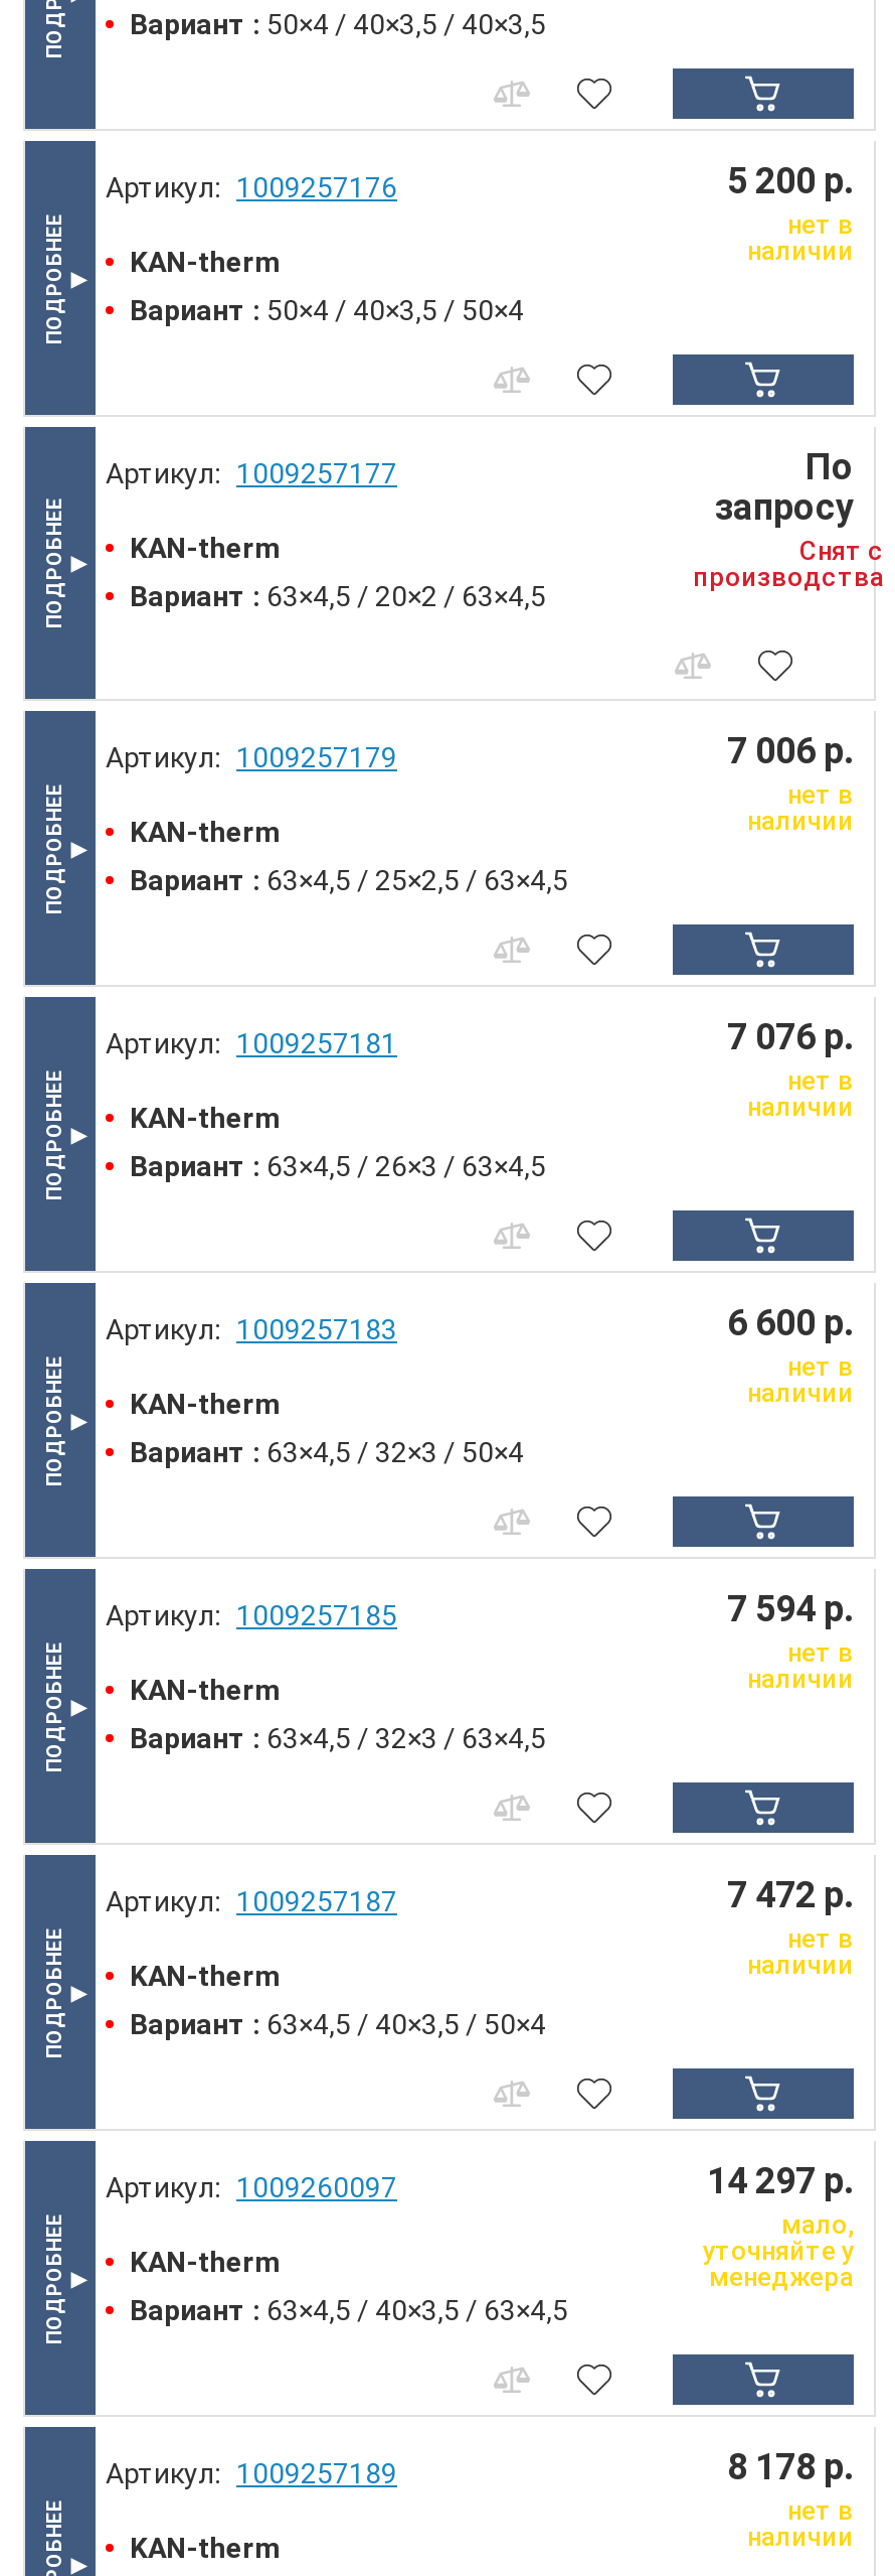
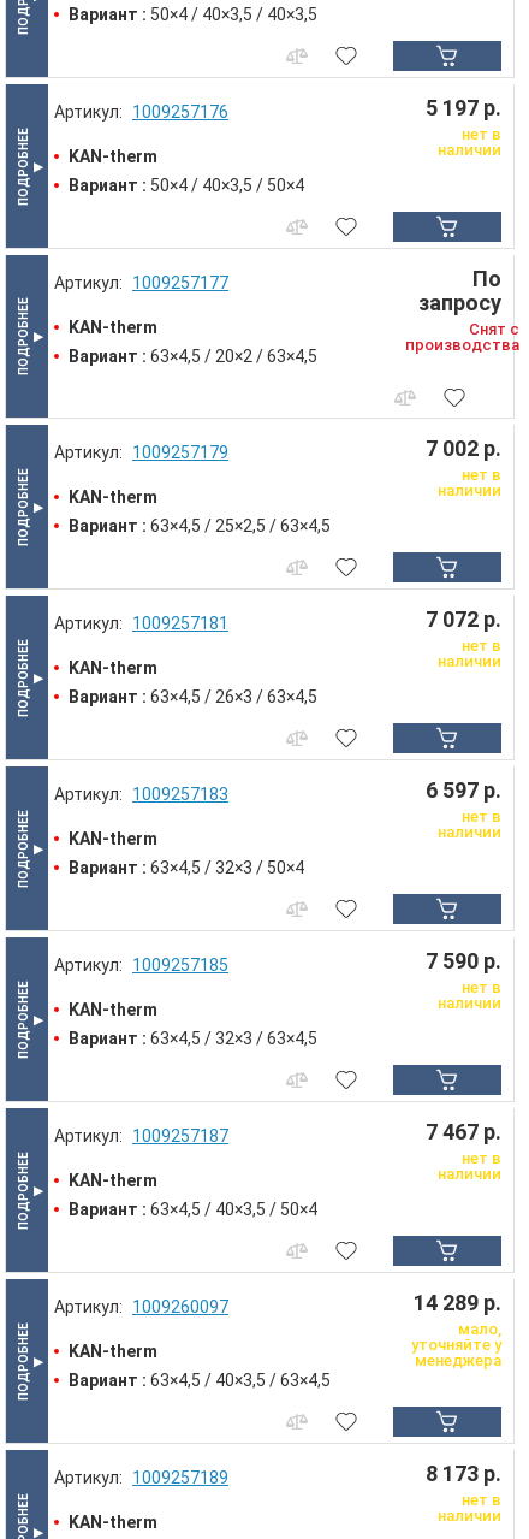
[727,159,854,201] 5 200 р. -> [426,95,501,120] 5 197 р.
[727,729,854,771] 7 006 р. -> [426,436,501,461] 7 002 р.
[727,1015,854,1057] 7 076 р. -> [426,606,501,632] 7 072 р.
[727,1301,854,1343] 6 600 р. -> [426,777,501,803] 6 597 р.
[727,1587,854,1629] 7 594 р. -> [426,948,501,973] 7 590 р.
[727,1873,854,1915] 7 472 р. -> [426,1119,501,1144] 7 467 р.
[707,2159,854,2201] 14 297 р. -> [414,1290,501,1315] 14 289 р.
[727,2445,854,2487] 8 178 р. -> [426,1461,501,1486] 8 173 р.

